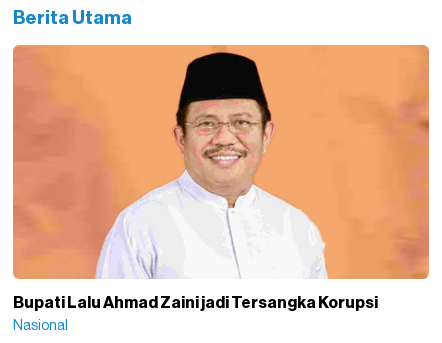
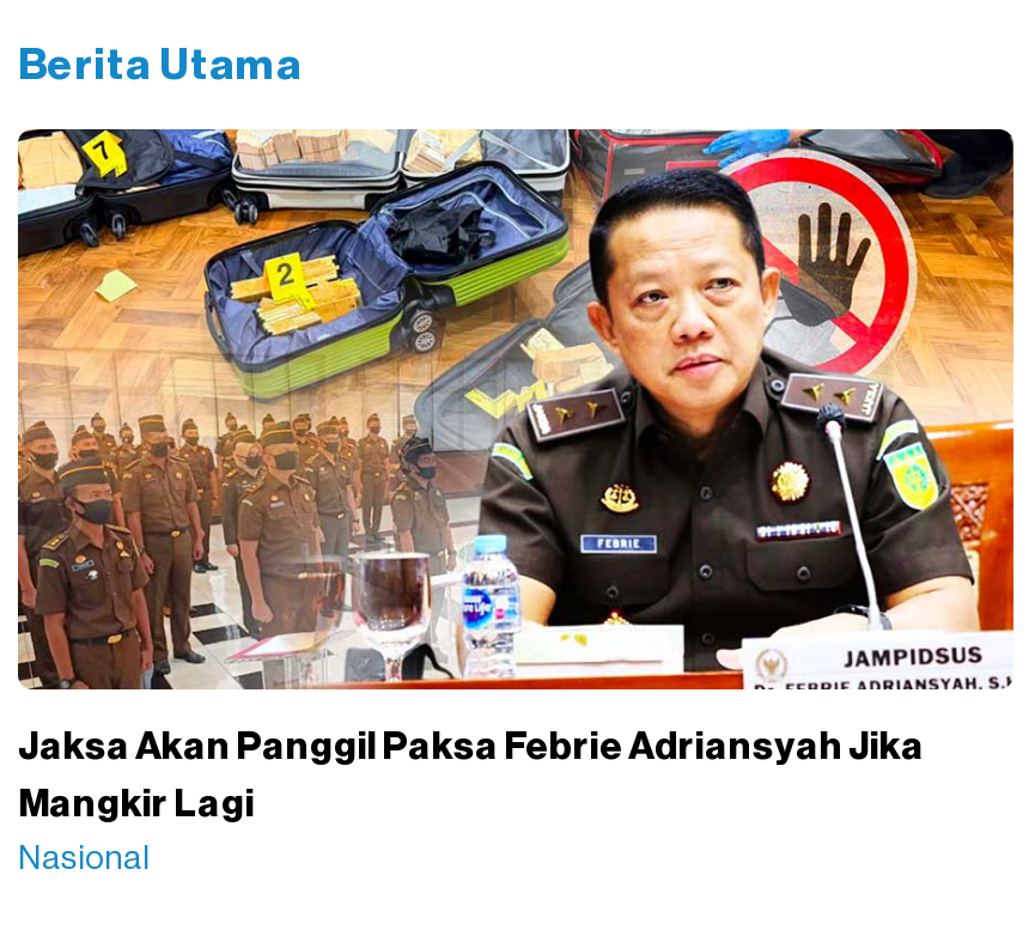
[12,44,430,311] [image] | Bupati Lalu Ahmad Zaini jadi Tersangka Korupsi -> [16,127,1016,823] [image] | Jaksa Akan Panggil Paksa Febrie Adriansyah Jika | Mangkir Lagi

